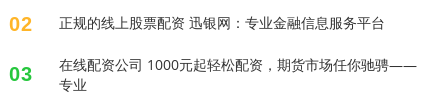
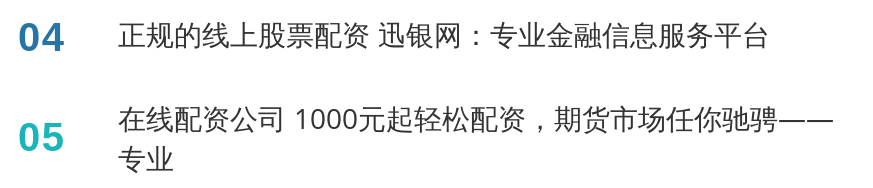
[9,13,385,35] 02 正规的线上股票配资 迅银网：专业金融信息服务平台 -> [18,15,770,59] 04 正规的线上股票配资 迅银网：专业金融信息服务平台
[9,55,417,94] 03 在线配资公司 1000元起轻松配资，期货市场任你驰骋—— 专业 -> [18,99,834,177] 05 在线配资公司 1000元起轻松配资，期货市场任你驰骋—— 专业

